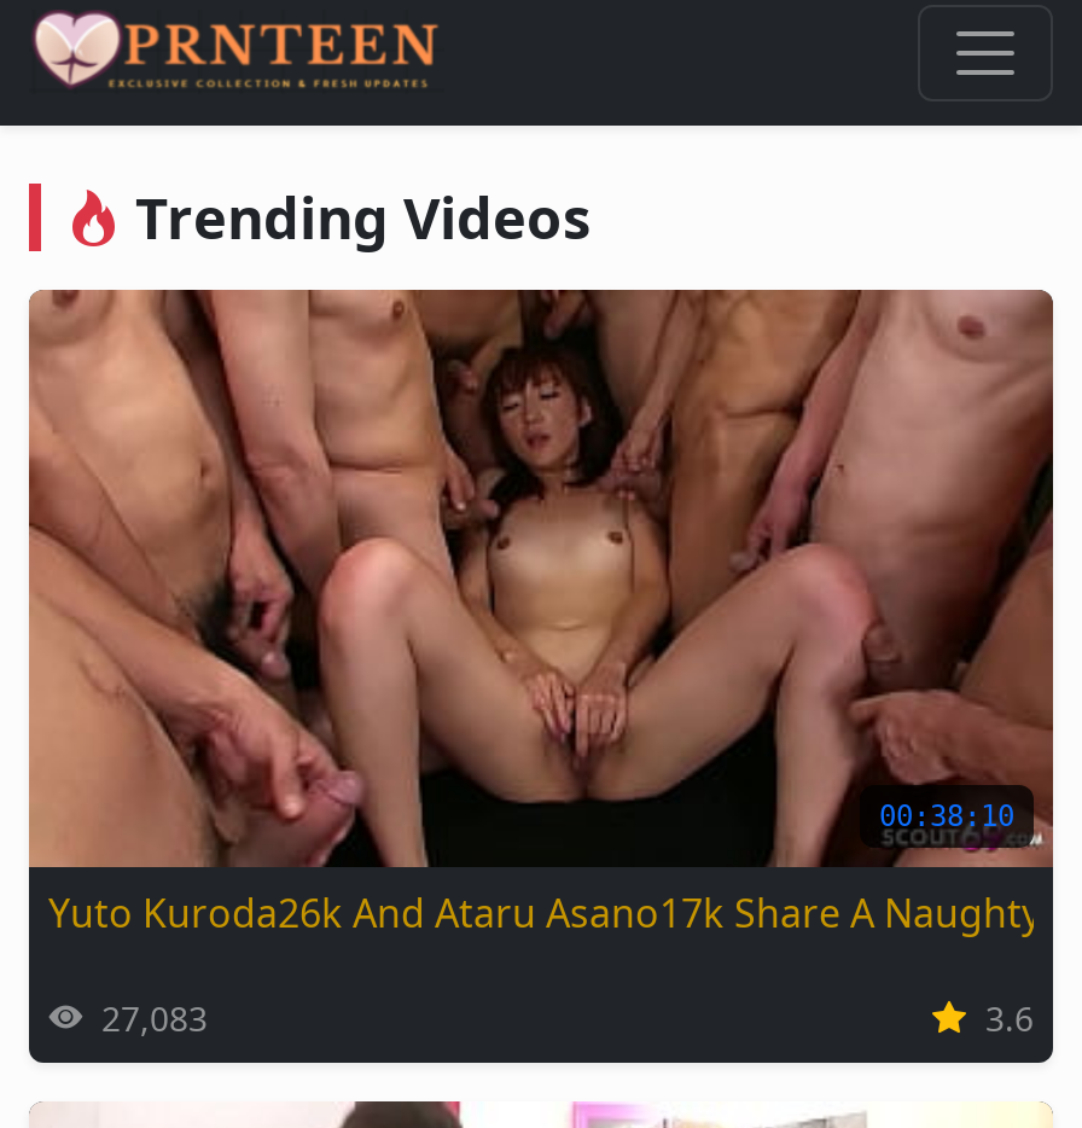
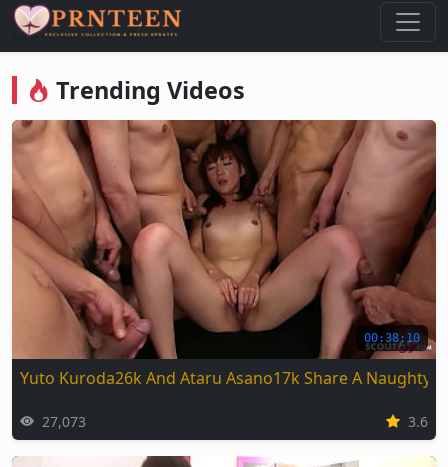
[92,994,208,1040] 27,083 -> [38,411,86,430] 27,073

